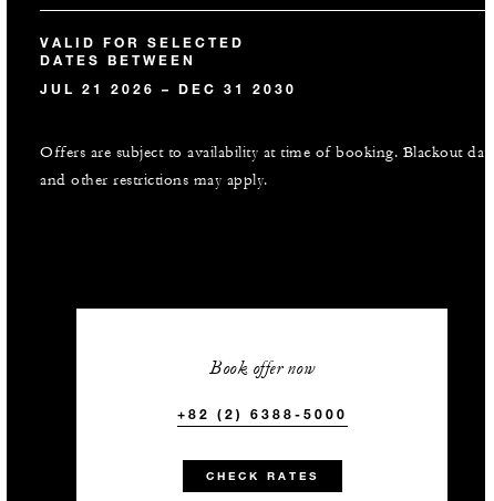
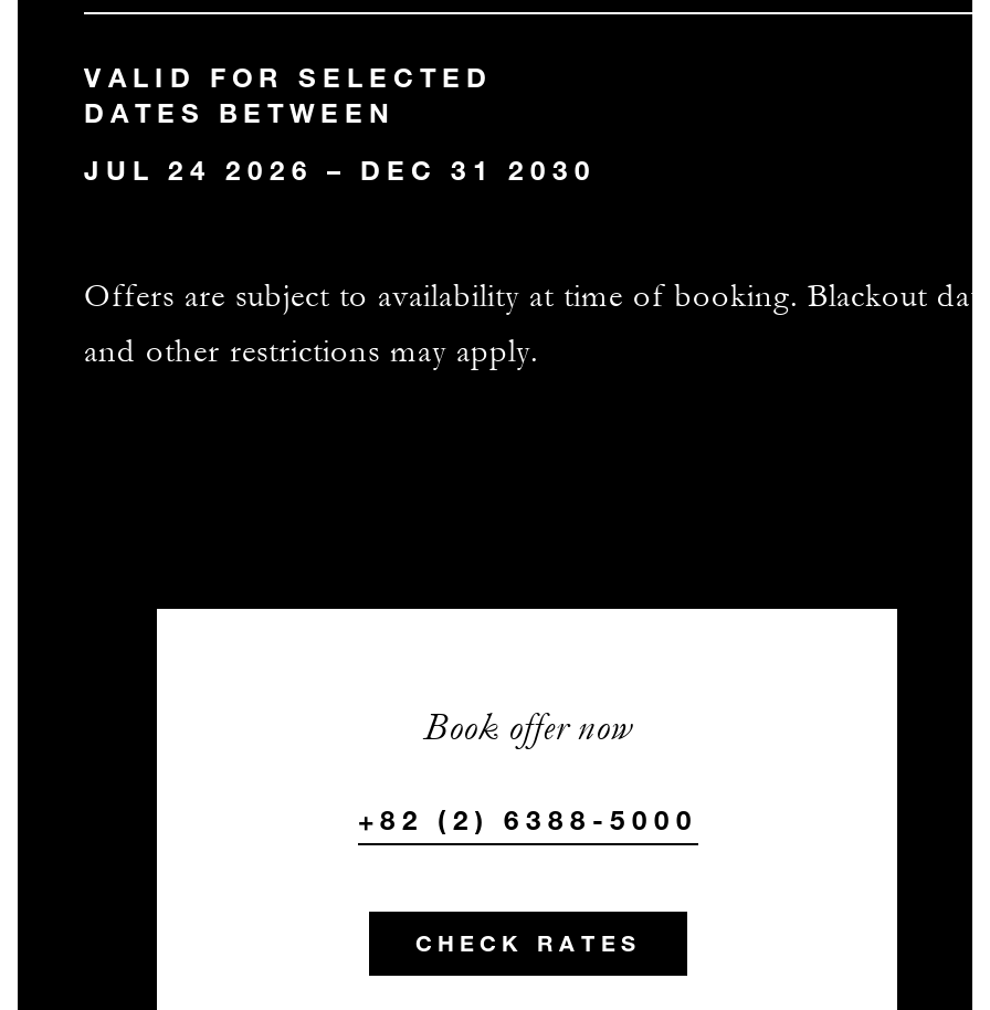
[40,80,297,97] JUL 21 2026 – DEC 31 2030 -> [84,151,597,187] JUL 24 2026 – DEC 31 2030

